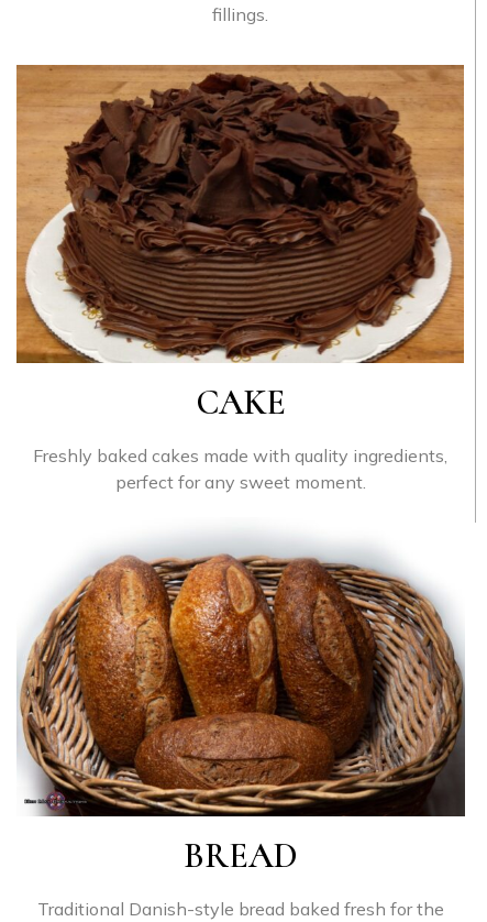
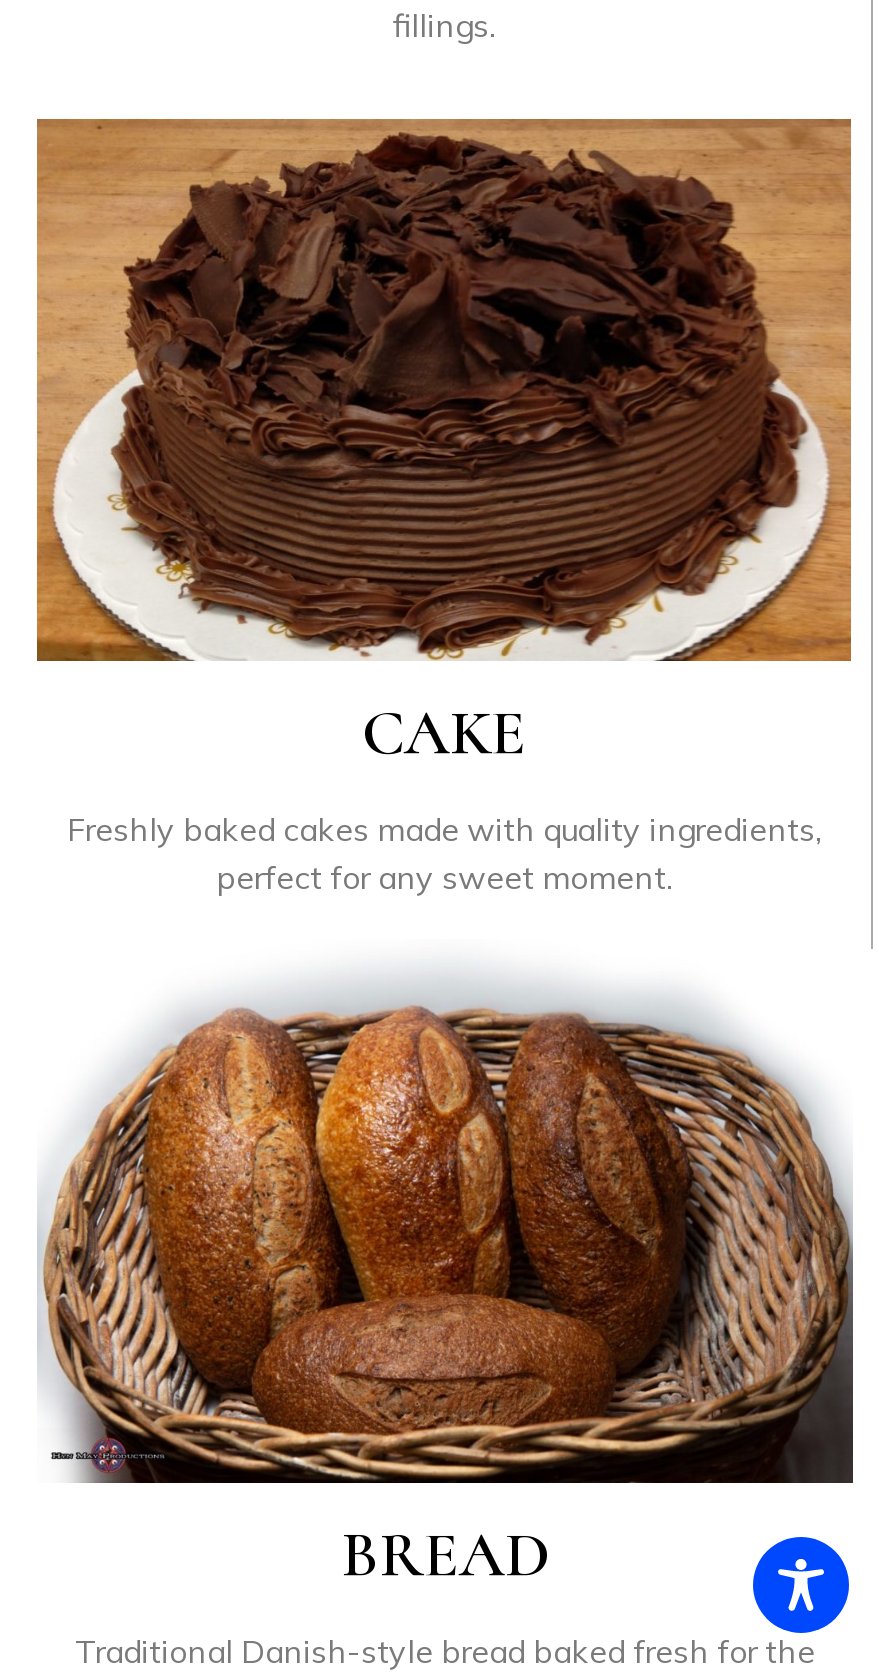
none -> [751,1536,851,1630] [image]

